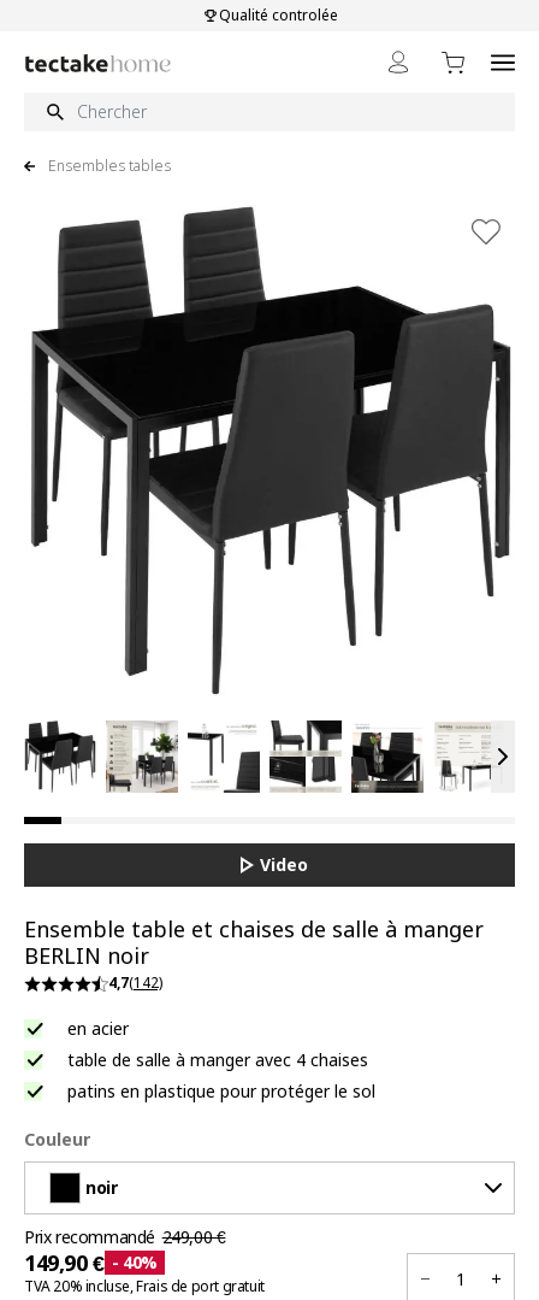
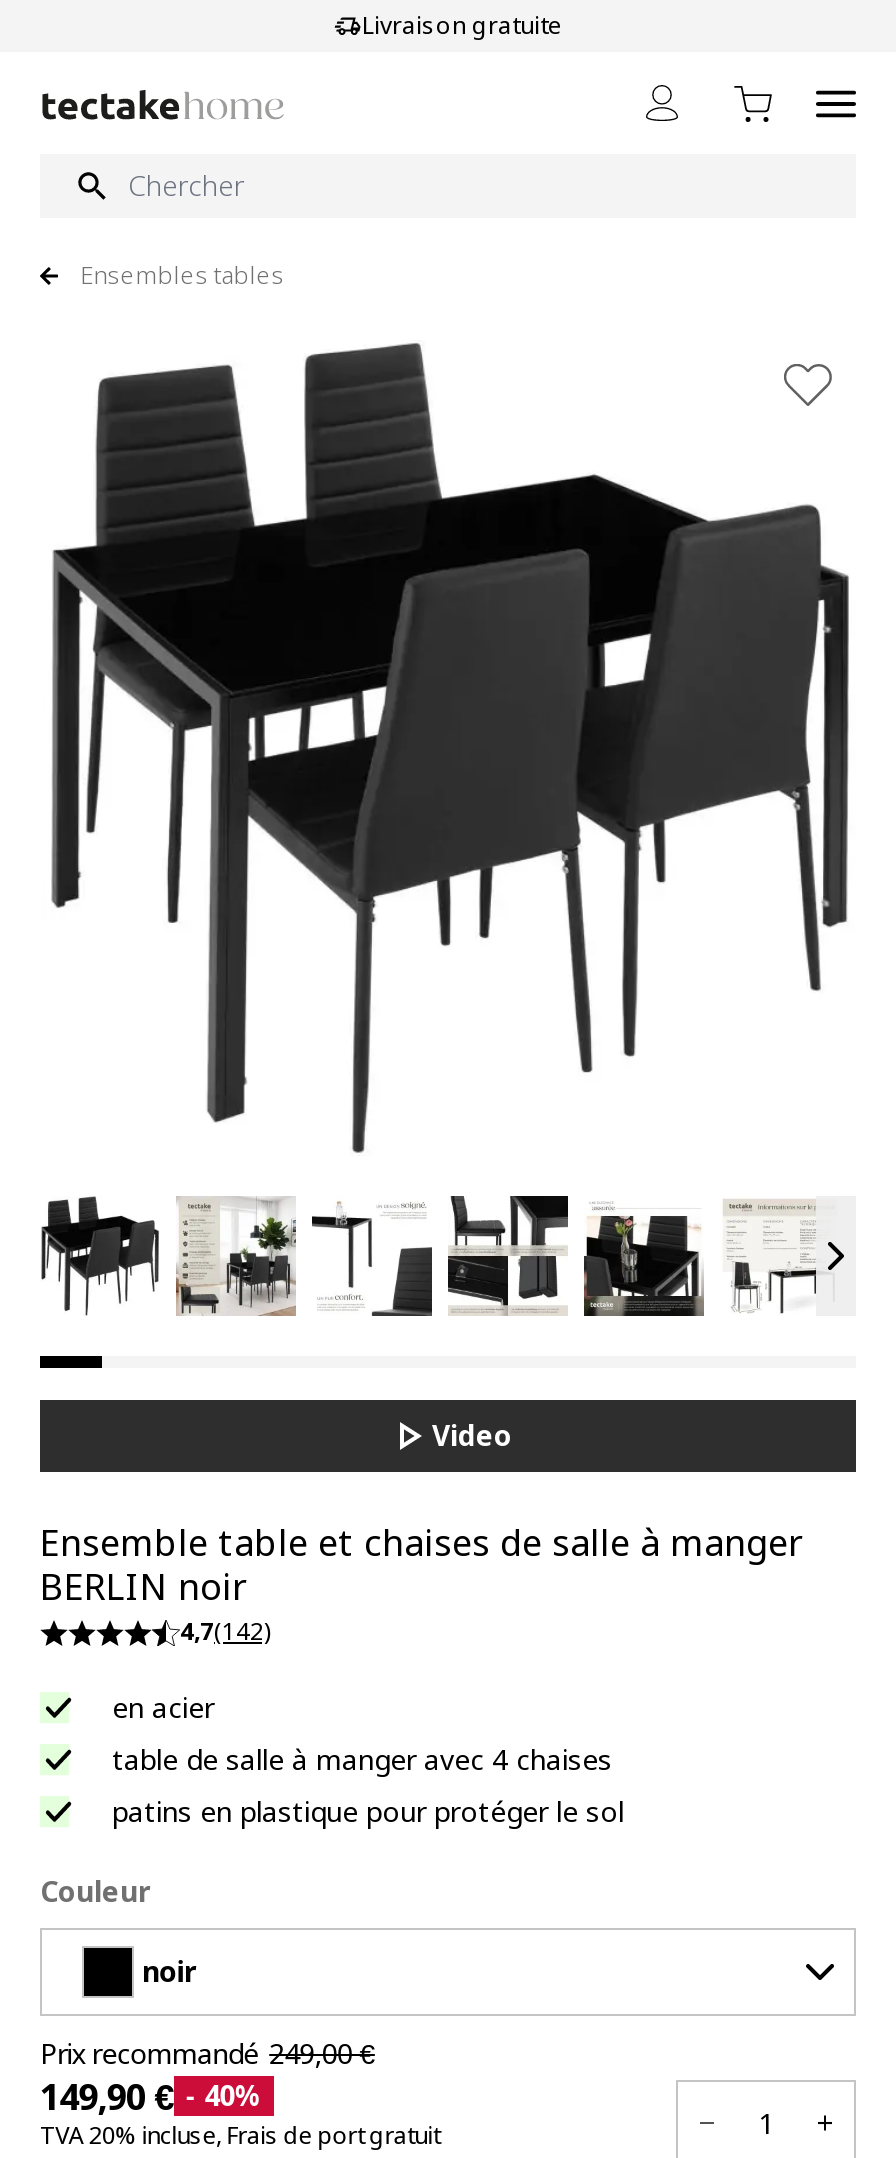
[218,5,337,25] Qualité controlée -> [362,8,562,42] Livraison gratuite

